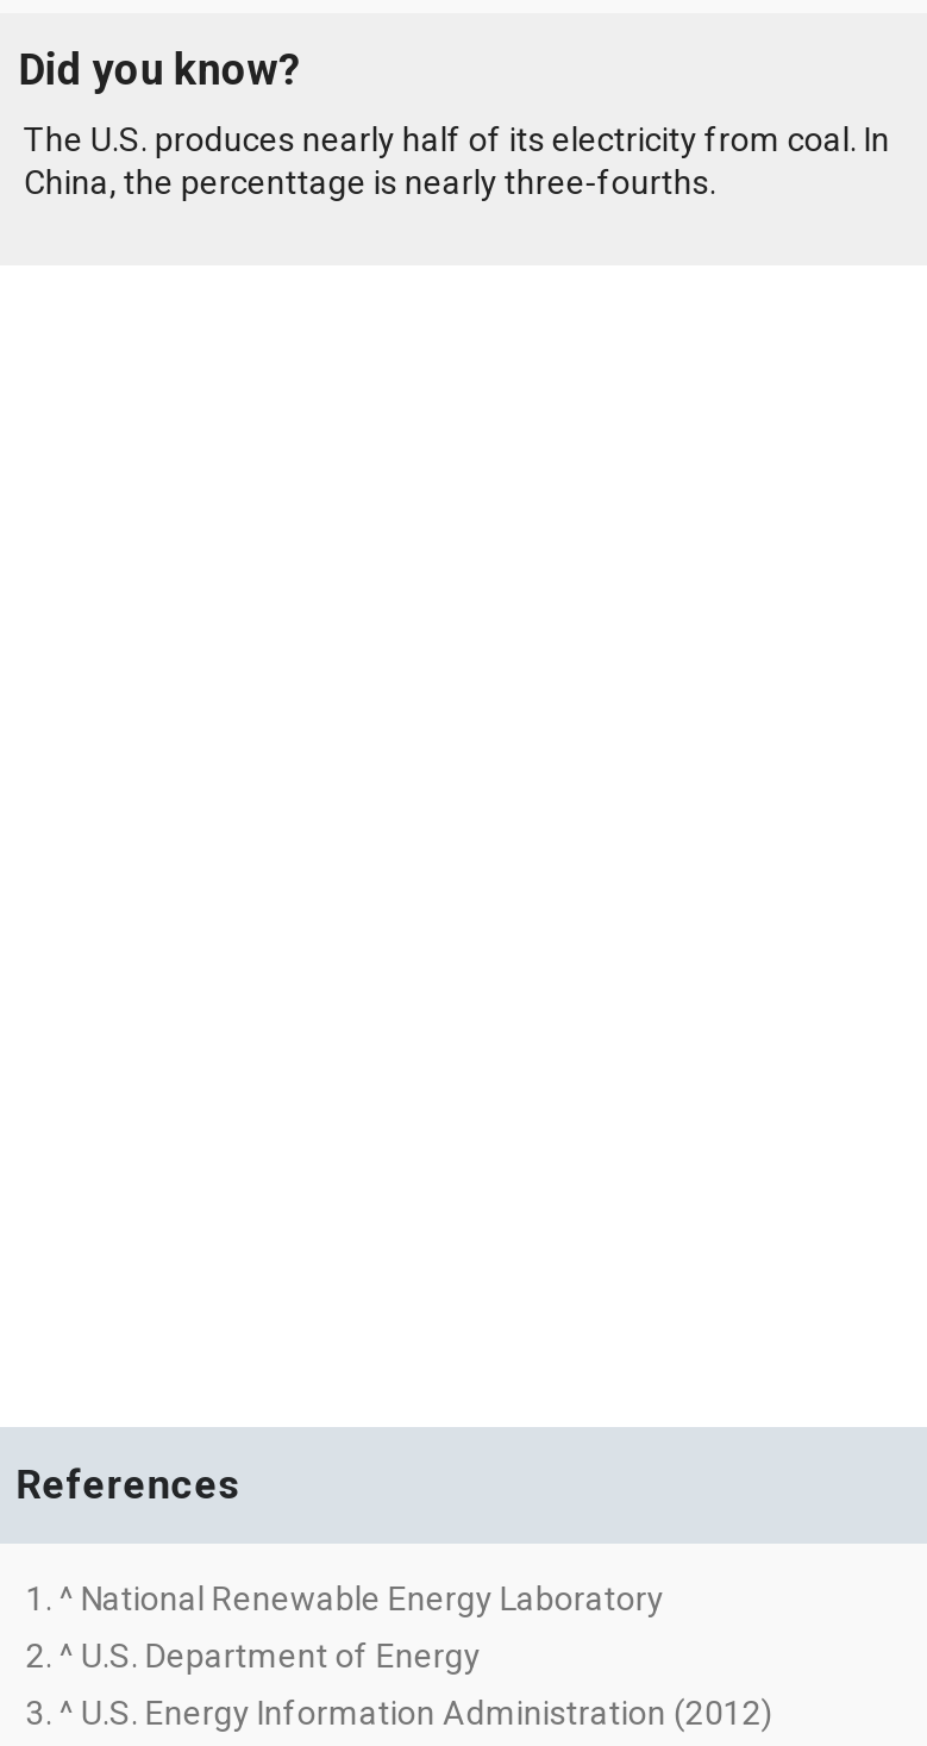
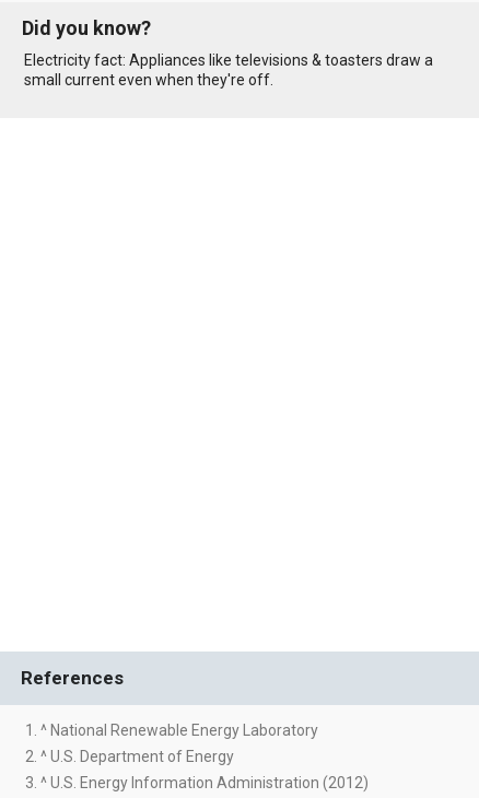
[24,119,890,200] The U.S. produces nearly half of its electricity from coal. In | China, the percenttage is nearly three-fourths. -> [24,51,434,88] Electricity fact: Appliances like televisions & toasters draw a | small current even when they're off.

